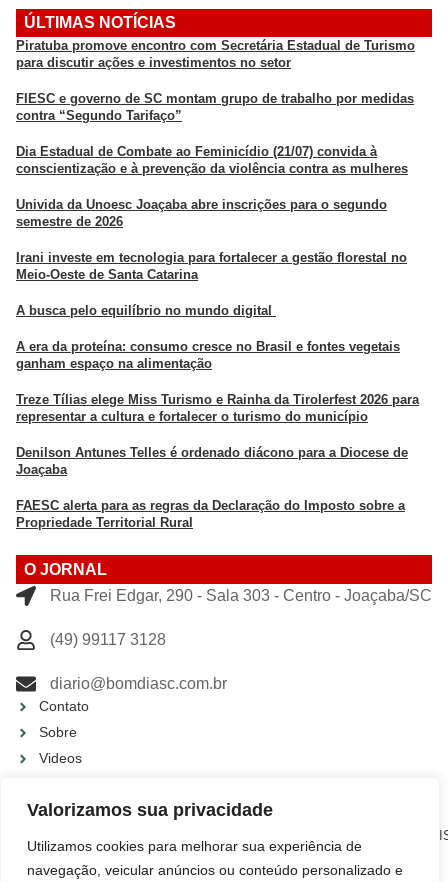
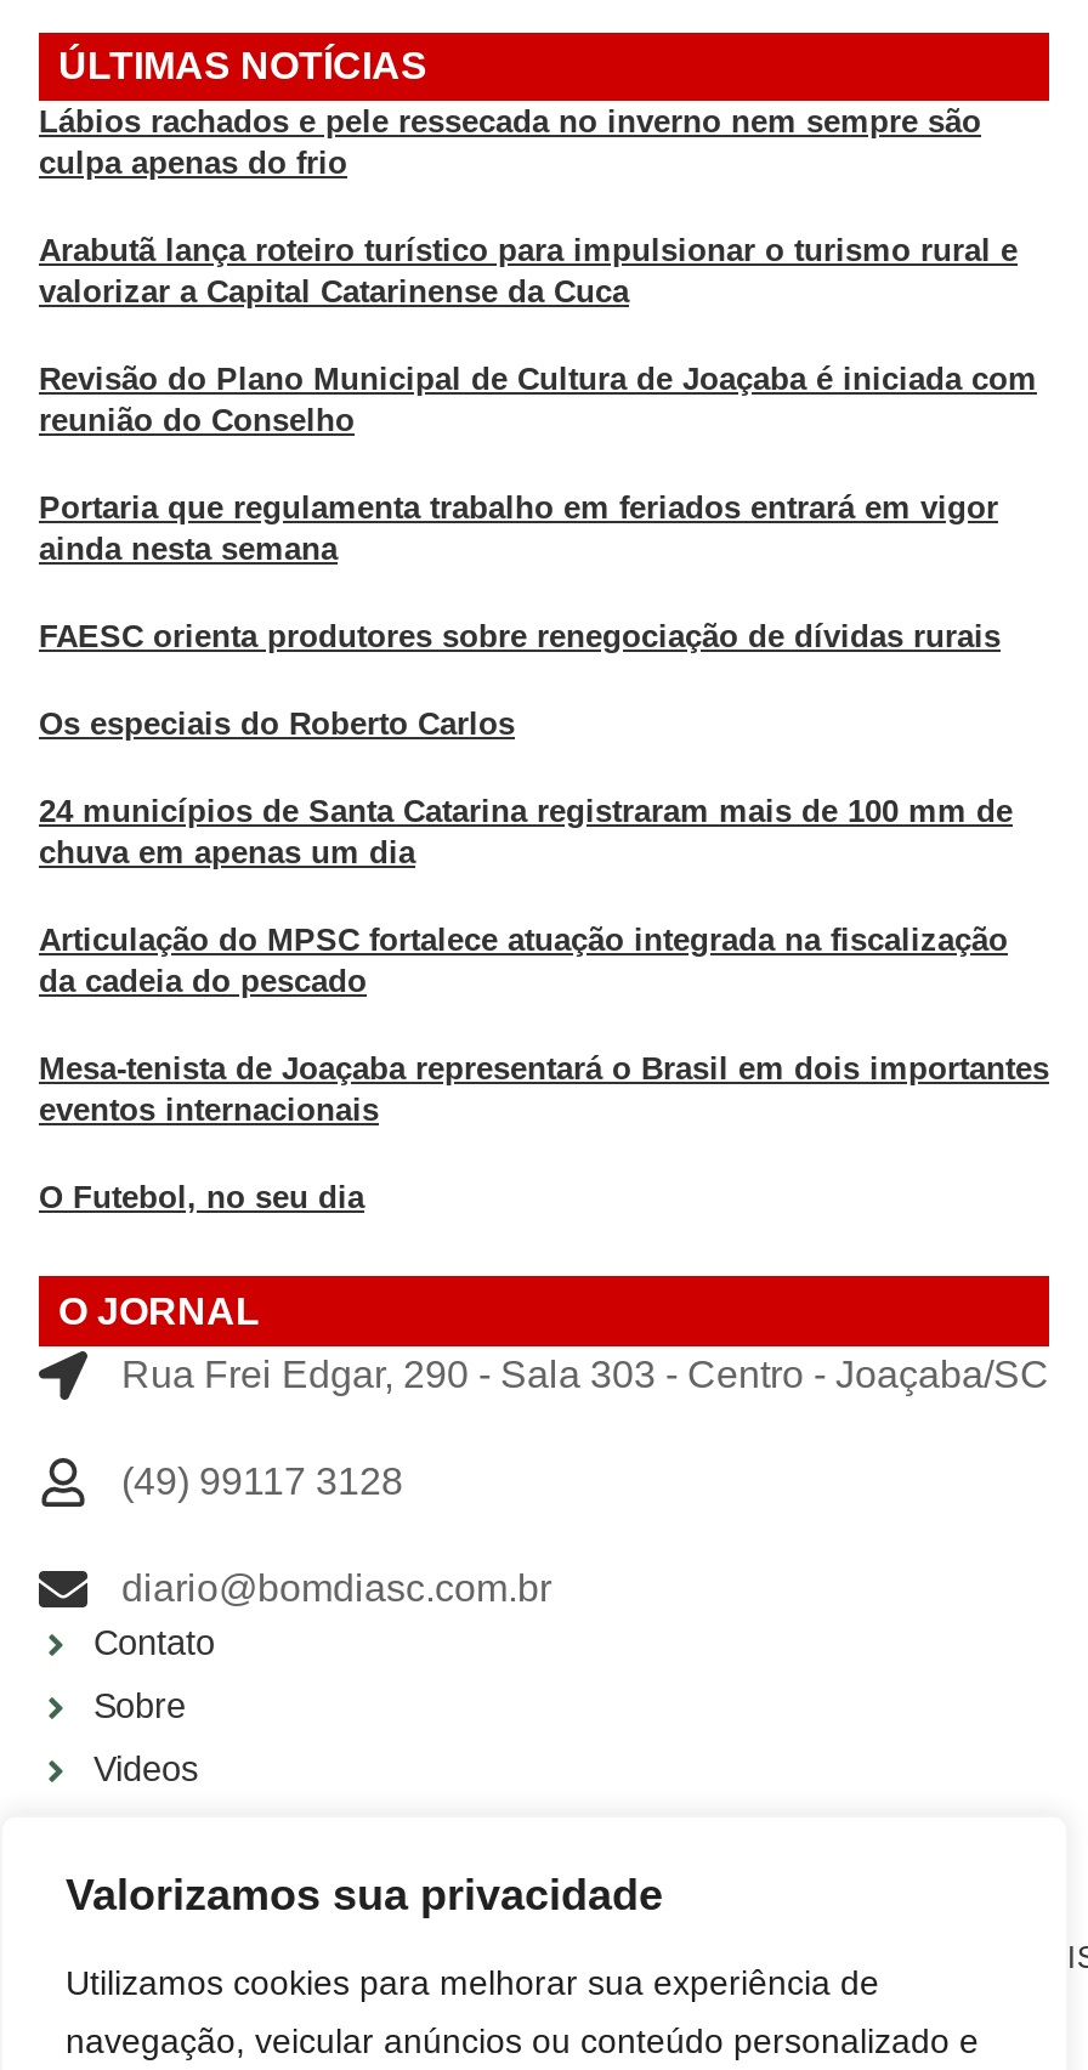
[16,38,415,70] Piratuba promove encontro com Secretária Estadual de Turismo | para discutir ações e investimentos no setor -> [39,104,981,182] Lábios rachados e pele ressecada no inverno nem sempre são | culpa apenas do frio
[16,91,414,123] FIESC e governo de SC montam grupo de trabalho por medidas | contra “Segundo Tarifaço” -> [39,233,1018,311] Arabutã lança roteiro turístico para impulsionar o turismo rural e | valorizar a Capital Catarinense da Cuca
[16,144,408,176] Dia Estadual de Combate ao Feminicídio (21/07) convida à | conscientização e à prevenção da violência contra as mulheres -> [39,362,1037,439] Revisão do Plano Municipal de Cultura de Joaçaba é iniciada com | reunião do Conselho
[16,197,387,229] Univida da Unoesc Joaçaba abre inscrições para o segundo | semestre de 2026 -> [39,490,998,568] Portaria que regulamenta trabalho em feriados entrará em vigor | ainda nesta semana
[16,250,407,282] Irani investe em tecnologia para fortalecer a gestão florestal no | Meio-Oeste de Santa Catarina -> [39,619,1001,656] FAESC orienta produtores sobre renegociação de dívidas rurais
[16,303,276,318] A busca pelo equilíbrio no mundo digital -> [39,707,515,743] Os especiais do Roberto Carlos
[16,339,400,371] A era da proteína: consumo cresce no Brasil e fontes vegetais | ganham espaço na alimentação -> [39,794,1013,872] 24 municípios de Santa Catarina registraram mais de 100 mm de | chuva em apenas um dia
[16,392,419,424] Treze Tílias elege Miss Turismo e Rainha da Tirolerfest 2026 para | representar a cultura e fortalecer o turismo do município -> [39,923,1008,1000] Articulação do MPSC fortalece atuação integrada na fiscalização | da cadeia do pescado
[16,445,408,477] Denilson Antunes Telles é ordenado diácono para a Diocese de | Joaçaba -> [39,1051,1049,1129] Mesa-tenista de Joaçaba representará o Brasil em dois importantes | eventos internacionais
[16,498,405,530] FAESC alerta para as regras da Declaração do Imposto sobre a | Propriedade Territorial Rural -> [39,1180,364,1217] O Futebol, no seu dia

